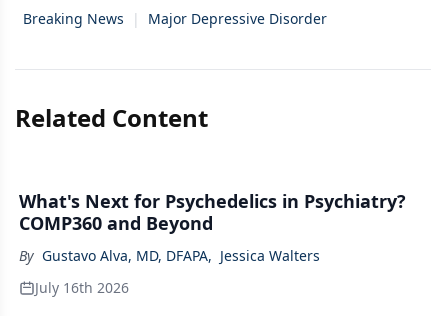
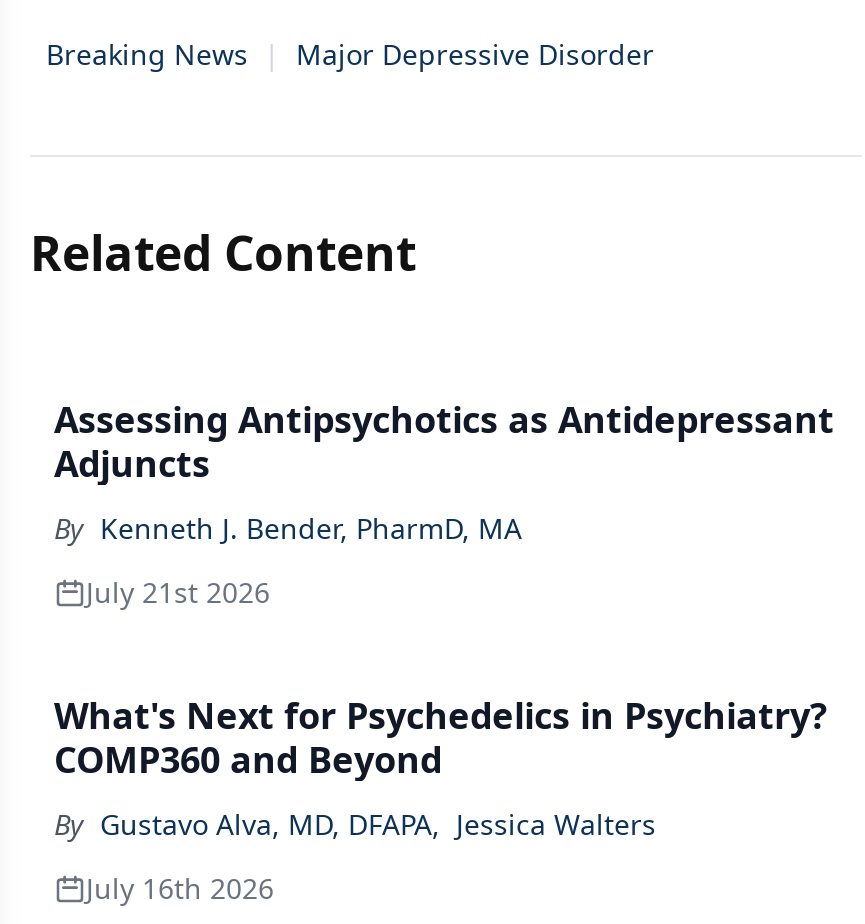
none -> [54,395,834,611] Assessing Antipsychotics as Antidepressant | Adjuncts | By Kenneth J. Bender, PharmD, MA | July 21st 2026

